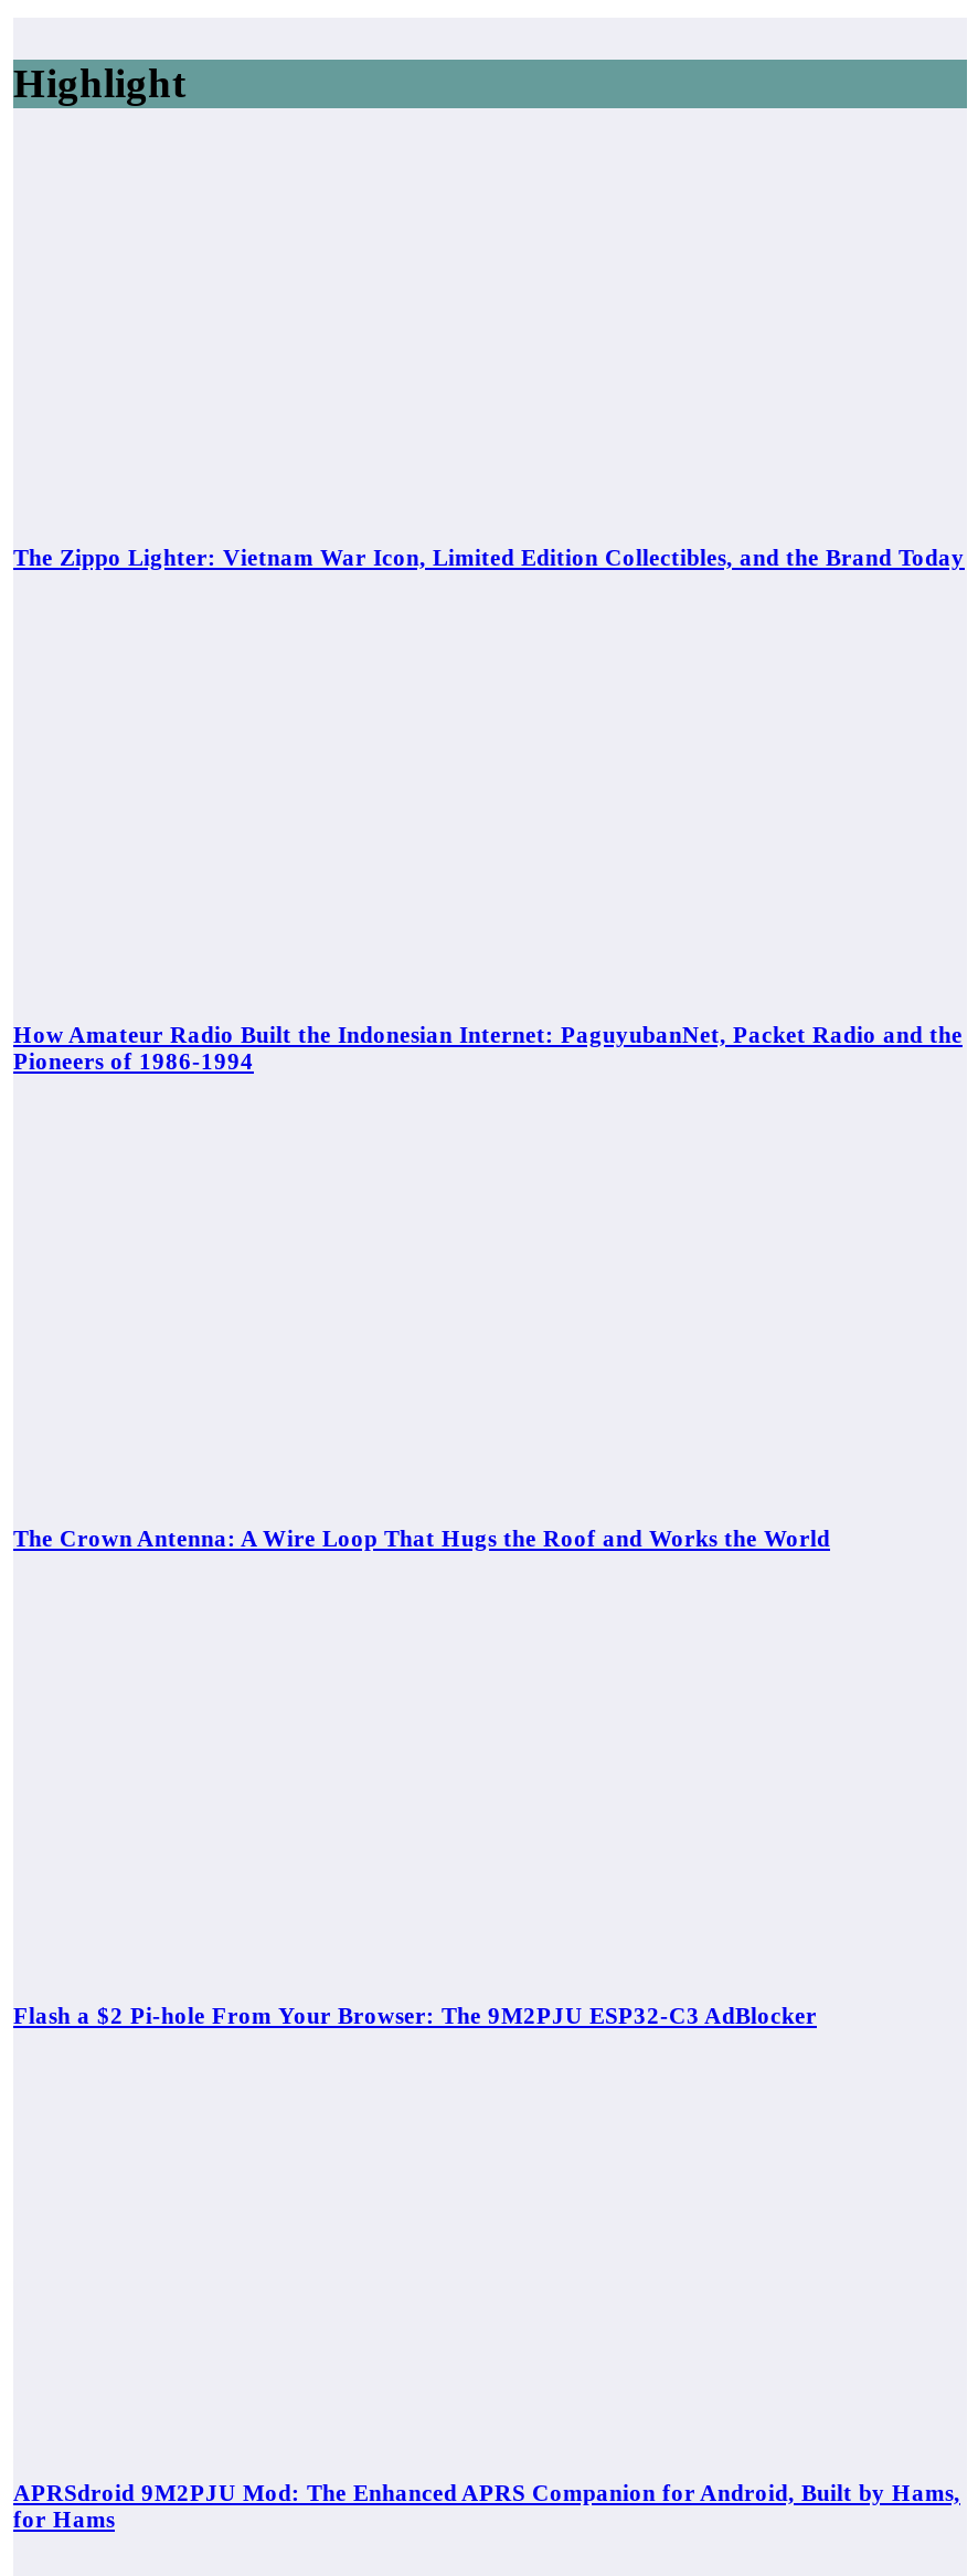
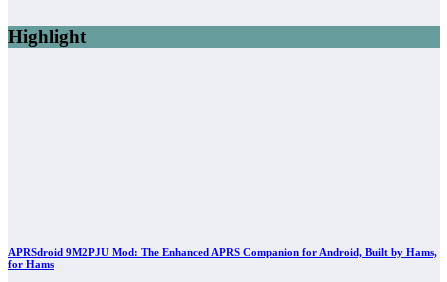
[13,544,965,570] The Zippo Lighter: Vietnam War Icon, Limited Edition Collectibles, and the Brand Today -> none
[13,1021,963,1074] How Amateur Radio Built the Indonesian Internet: PaguyubanNet, Packet Radio and the | Pioneers of 1986-1994 -> none
[13,1524,830,1551] The Crown Antenna: A Wire Loop That Hugs the Roof and Works the World -> none
[13,2001,817,2028] Flash a $2 Pi-hole From Your Browser: The 9M2PJU ESP32-C3 AdBlocker -> none

